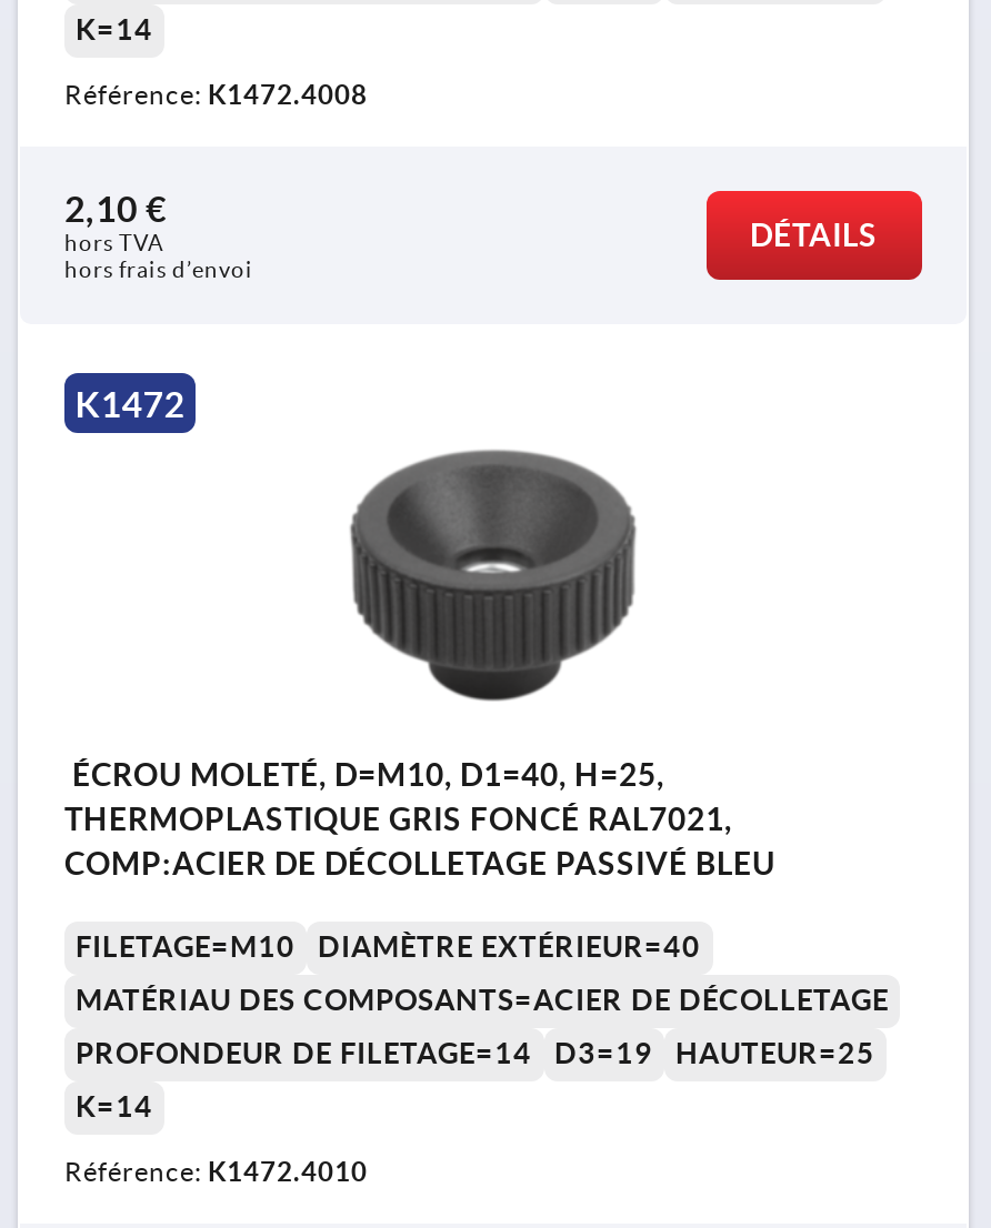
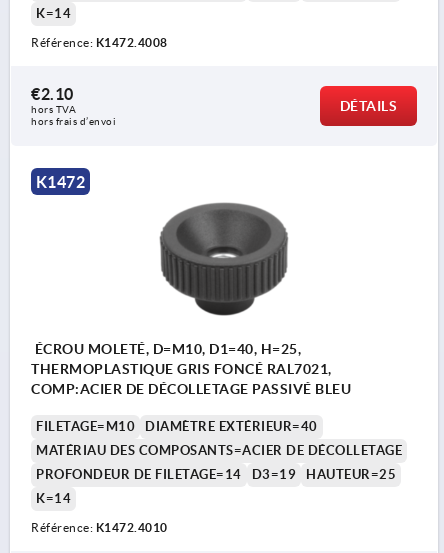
[64,189,167,229] 2,10 € -> [31,85,73,103] €2.10

